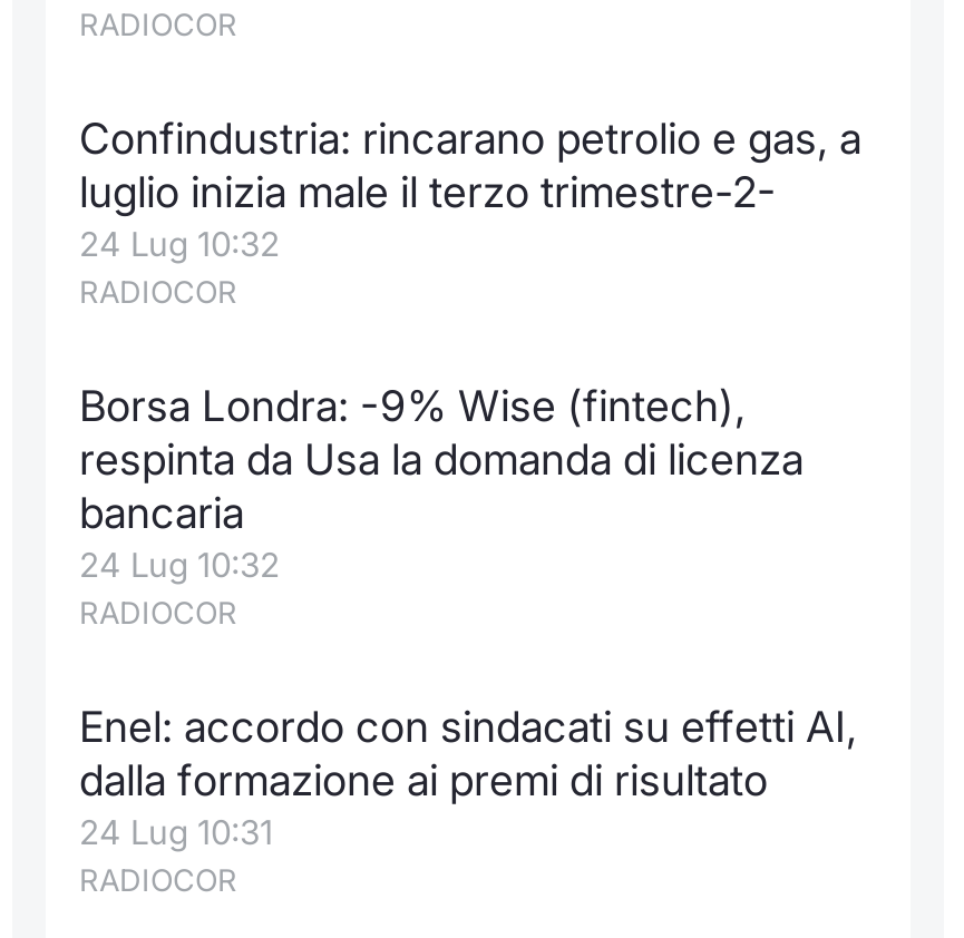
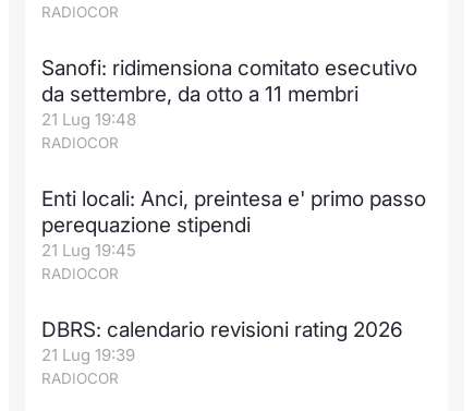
[79,114,861,265] Confindustria: rincarano petrolio e gas, a | luglio inizia male il terzo trimestre-2- | 24 Lug 10:32 -> [41,56,417,130] Sanofi: ridimensiona comitato esecutivo | da settembre, da otto a 11 membri | 21 Lug 19:48
[79,381,804,586] Borsa Londra: -9% Wise (fintech), | respinta da Usa la domanda di licenza | bancaria | 24 Lug 10:32 -> [41,186,426,261] Enti locali: Anci, preintesa e' primo passo | perequazione stipendi | 21 Lug 19:45
[79,702,857,853] Enel: accordo con sindacati su effetti AI, | dalla formazione ai premi di risultato | 24 Lug 10:31 -> [41,317,403,365] DBRS: calendario revisioni rating 2026 | 21 Lug 19:39

